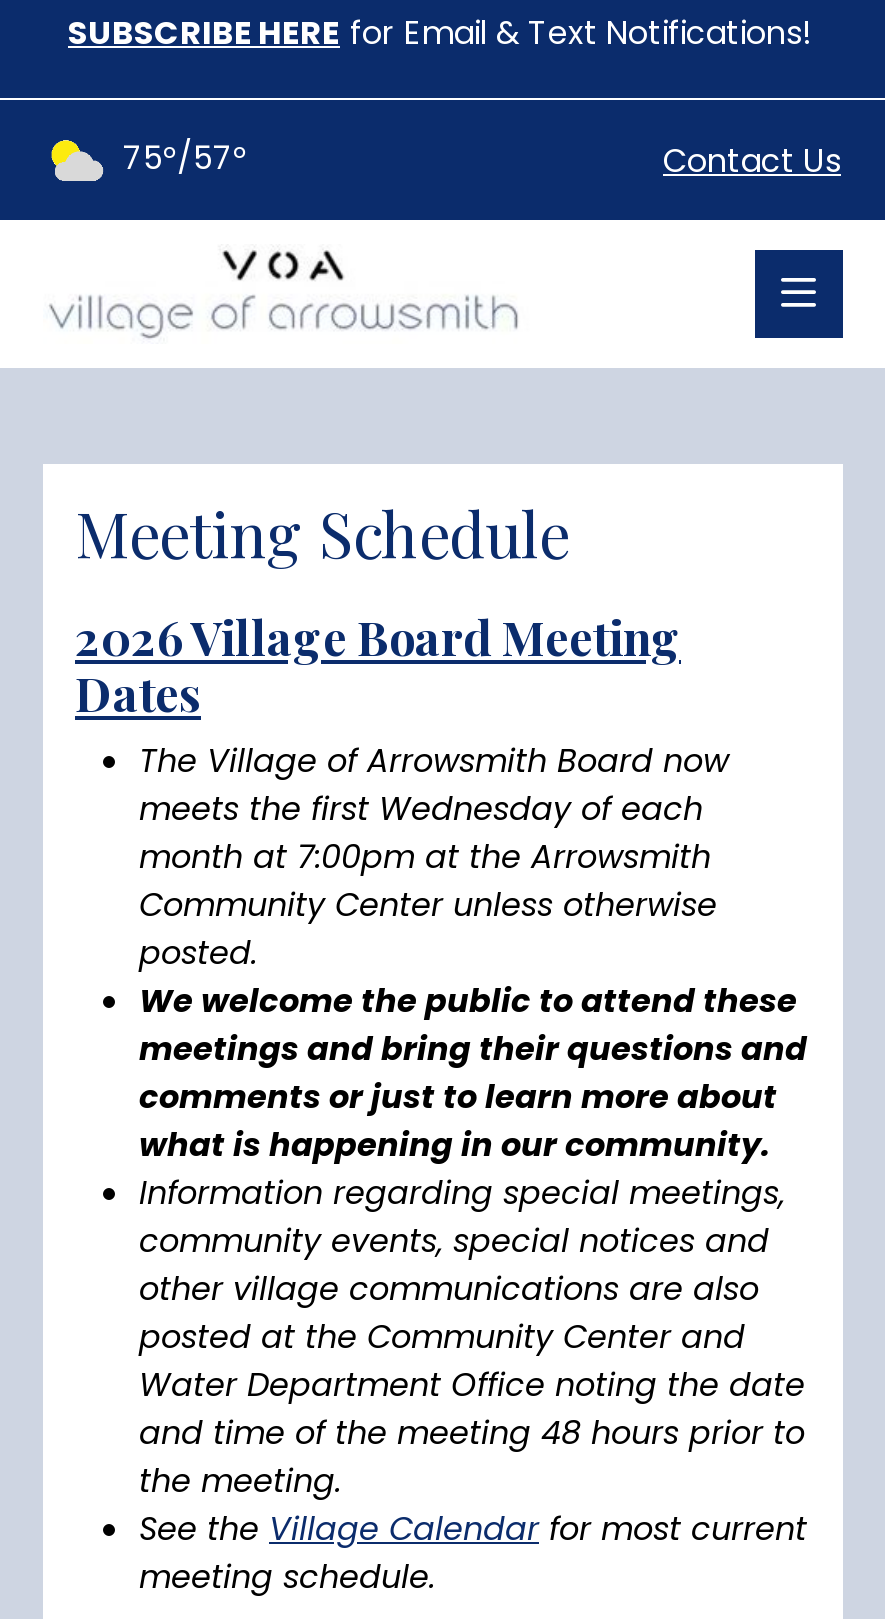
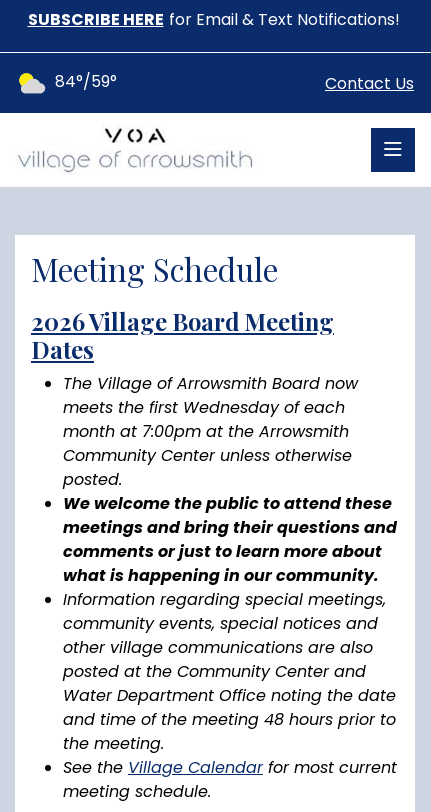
[123,135,247,181] 75°/57° -> [55,70,117,93] 84°/59°

